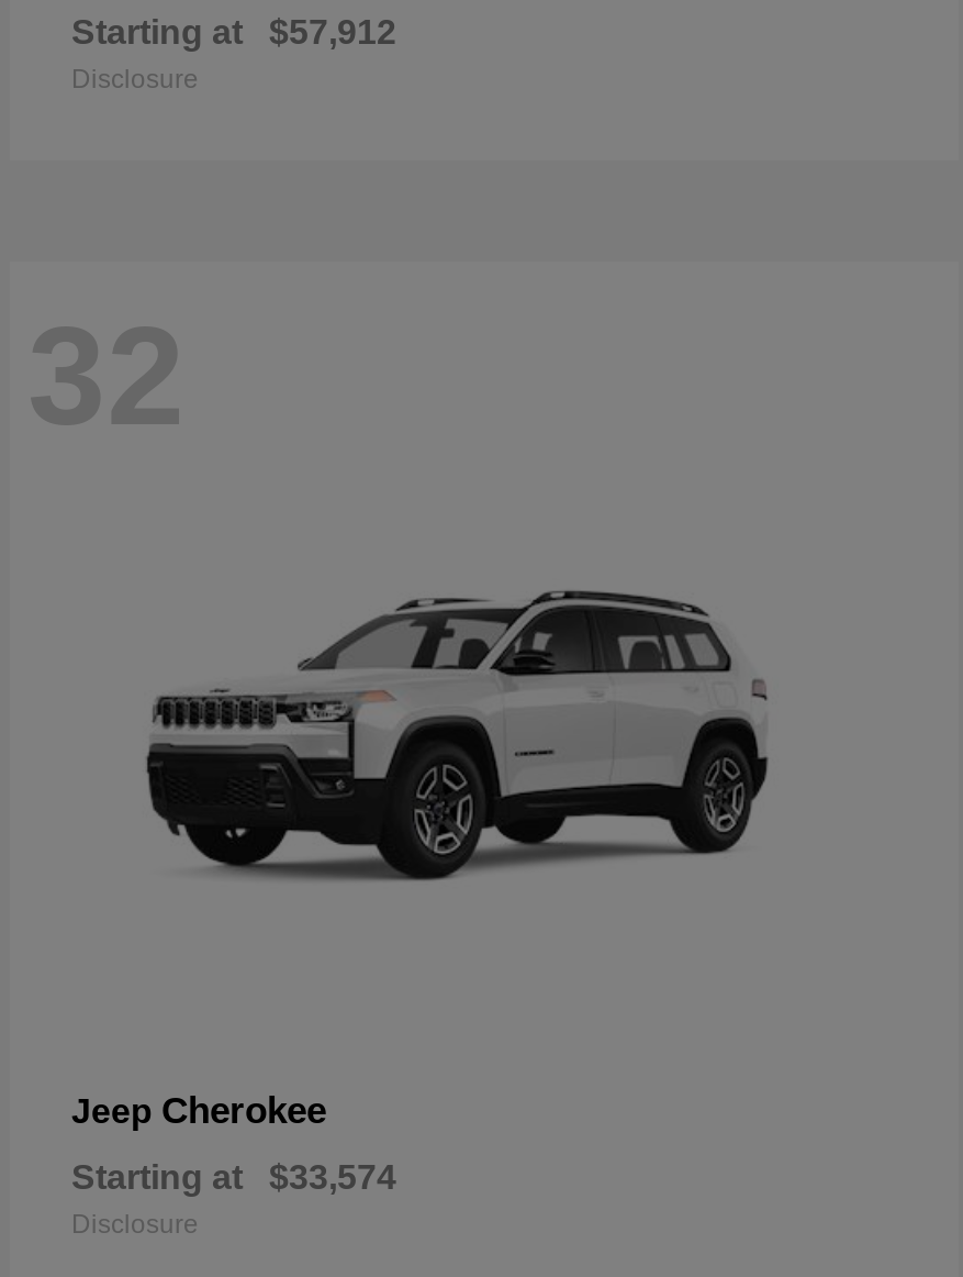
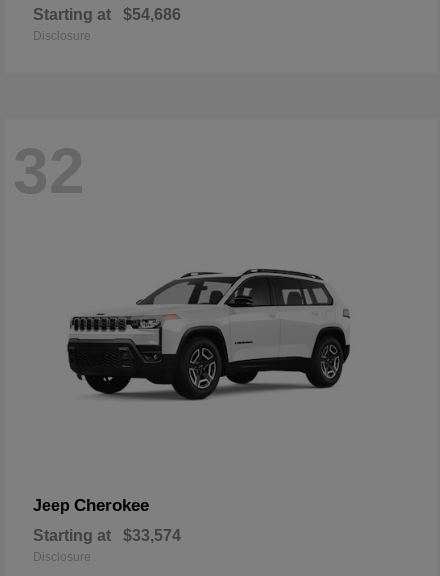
[71,13,396,50] Starting at $57,912 -> [33,6,181,23] Starting at $54,686

